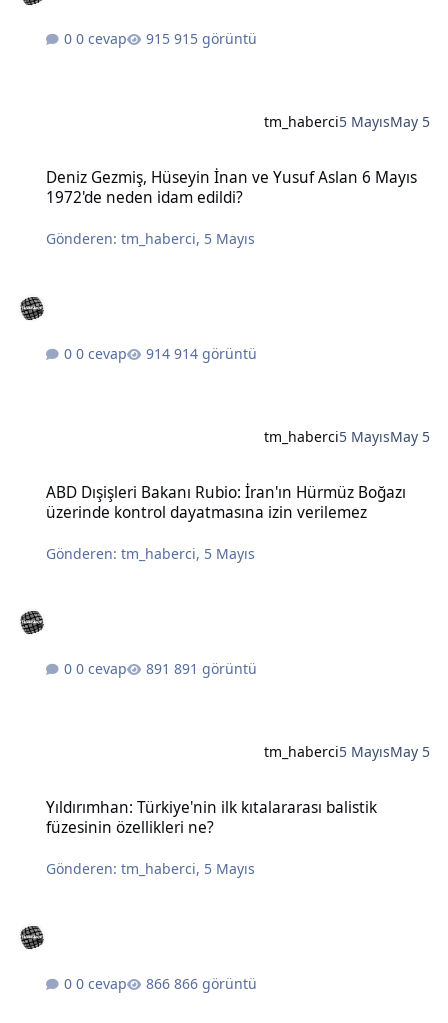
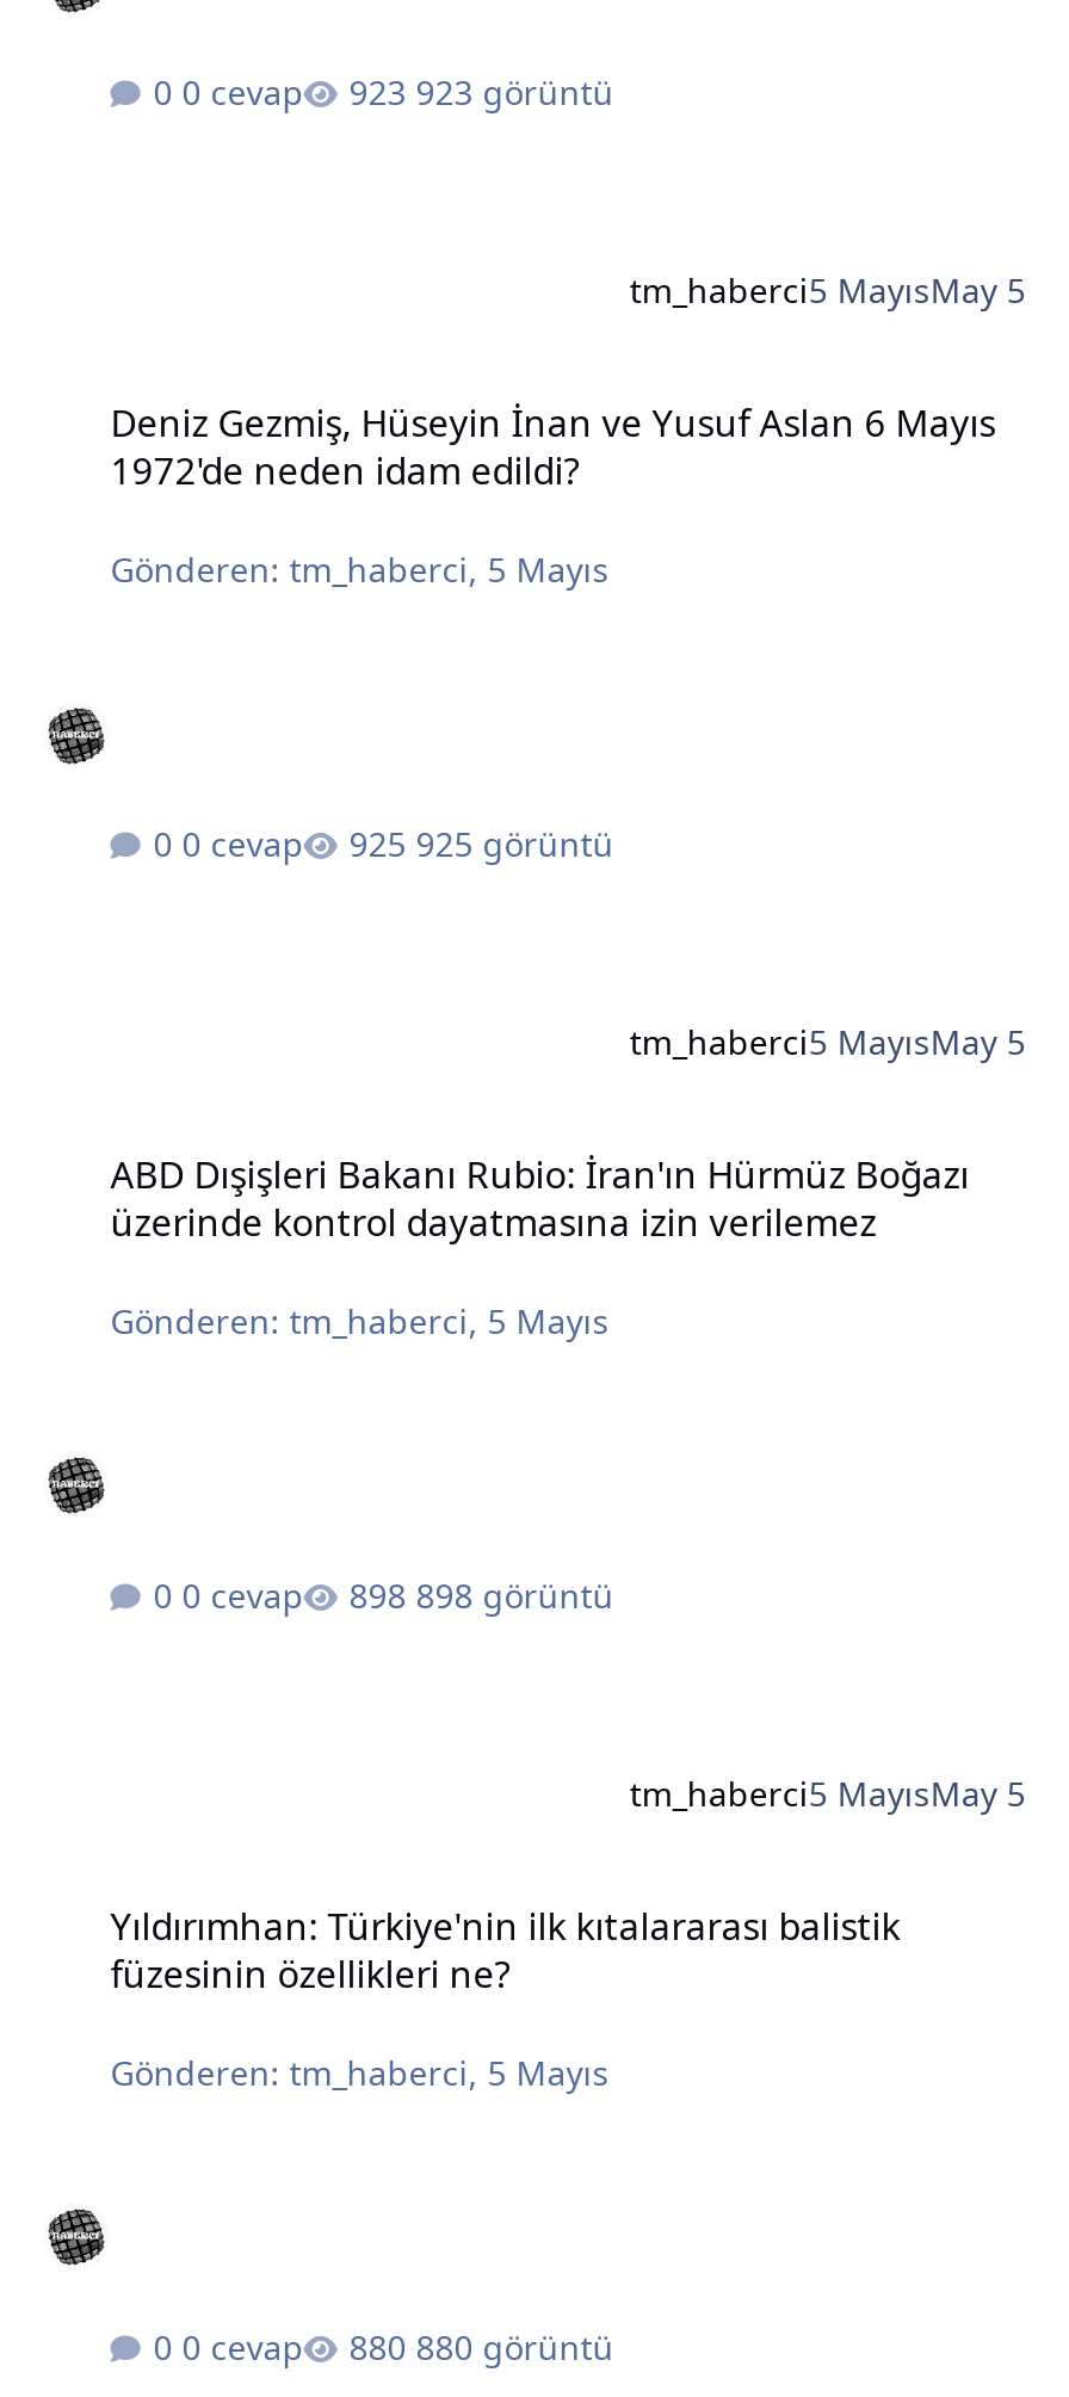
[174,29,257,48] 915 görüntü -> [416,69,614,114] 923 görüntü
[174,344,257,363] 914 görüntü -> [416,820,614,866] 925 görüntü
[174,659,257,678] 891 görüntü -> [416,1572,614,1617] 898 görüntü
[174,973,257,992] 866 görüntü -> [416,2323,614,2368] 880 görüntü

